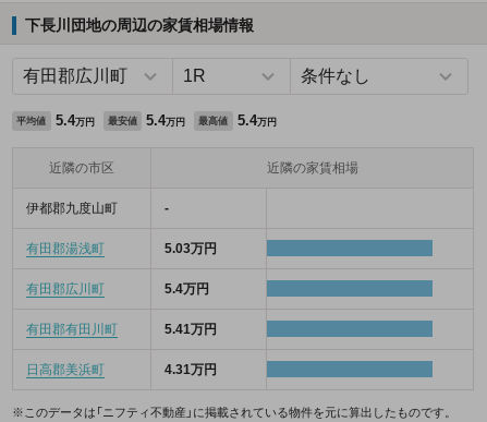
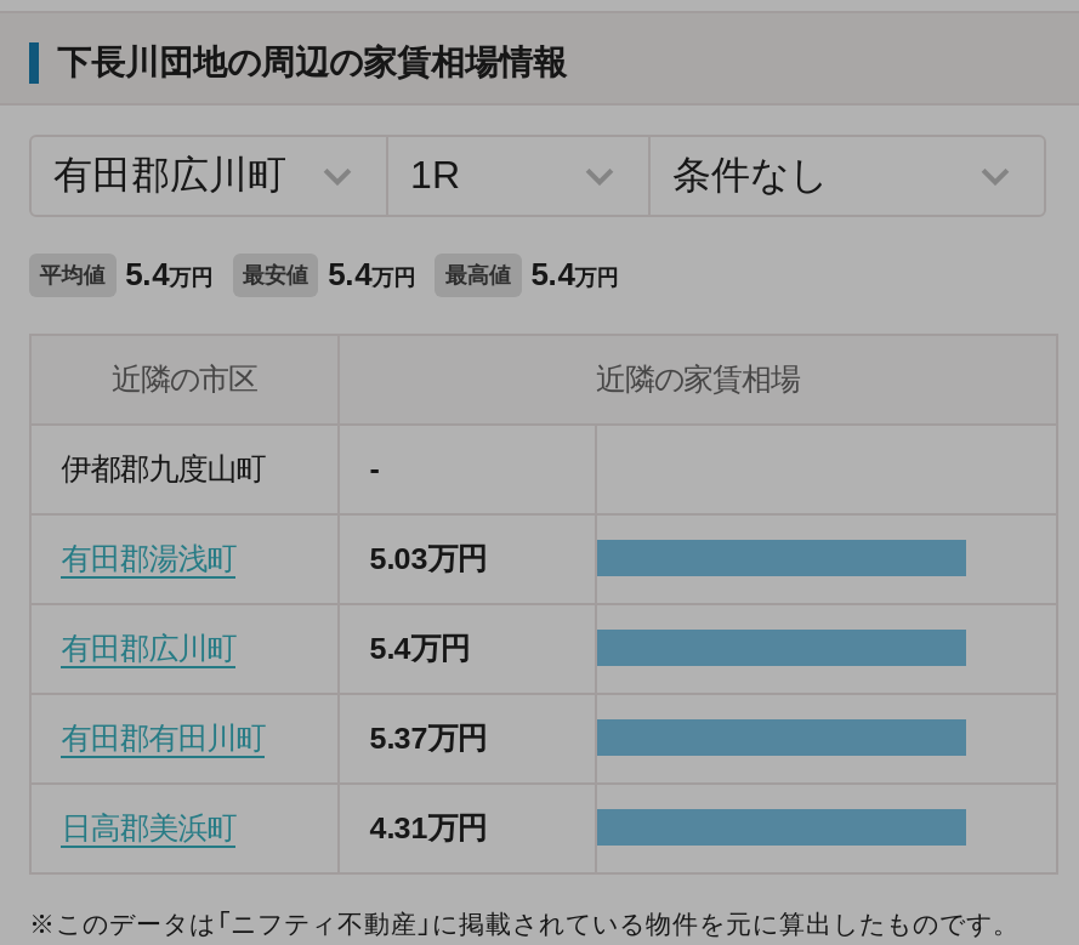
[165,322,217,337] 5.41万円 -> [369,722,486,756] 5.37万円

